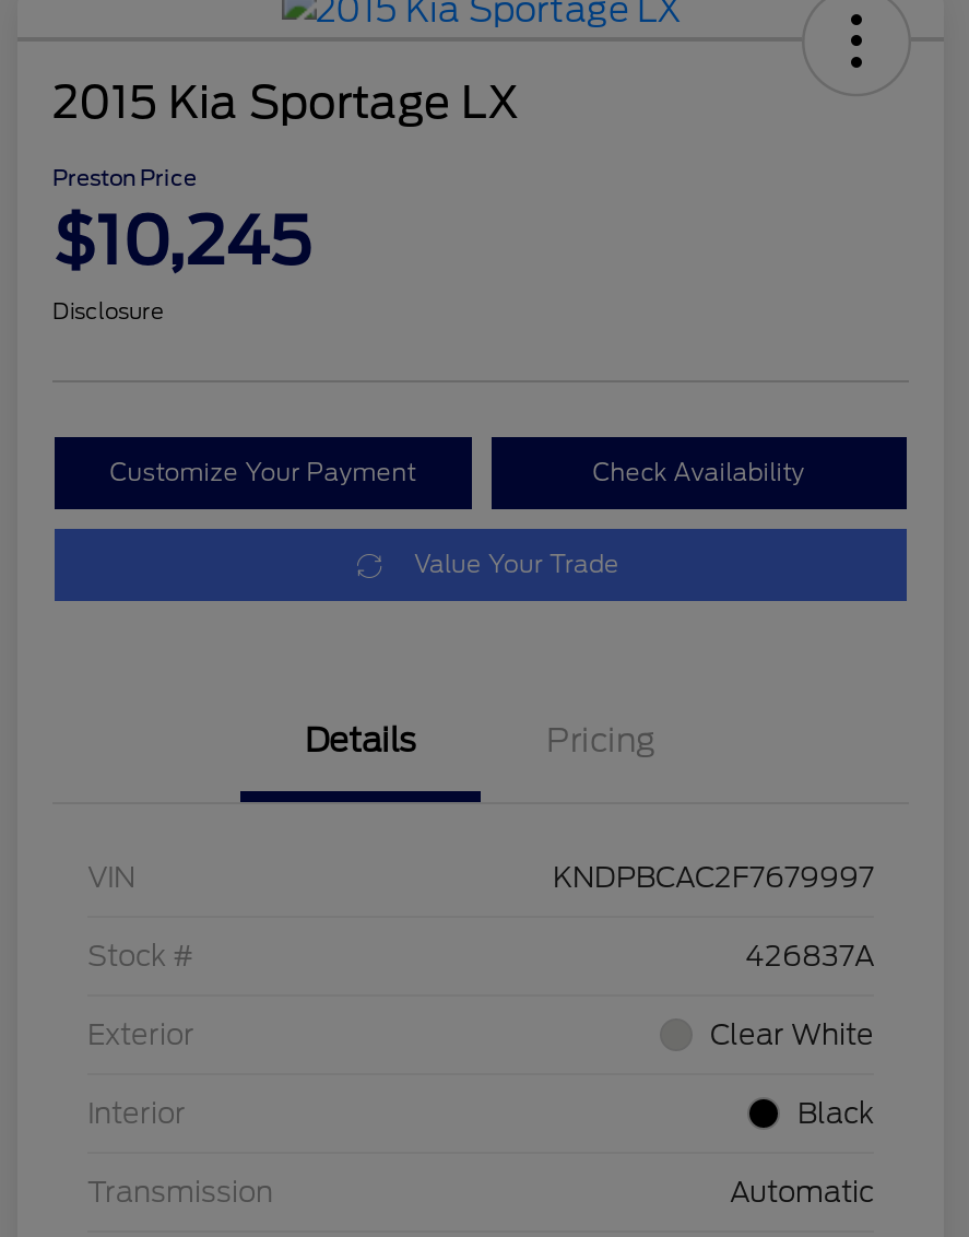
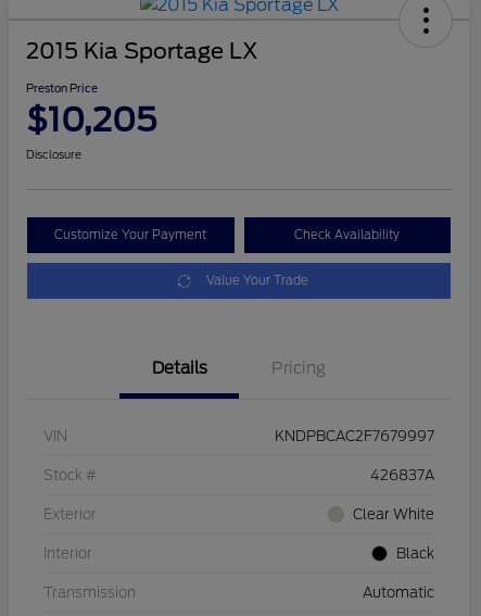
[52,202,310,280] $10,245 -> [26,100,156,139] $10,205

